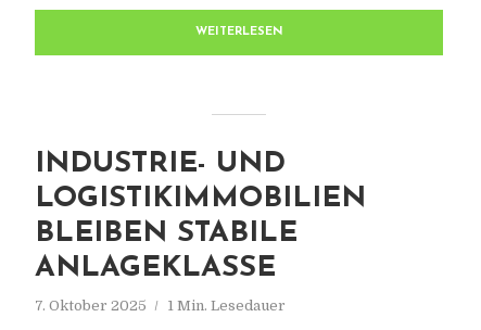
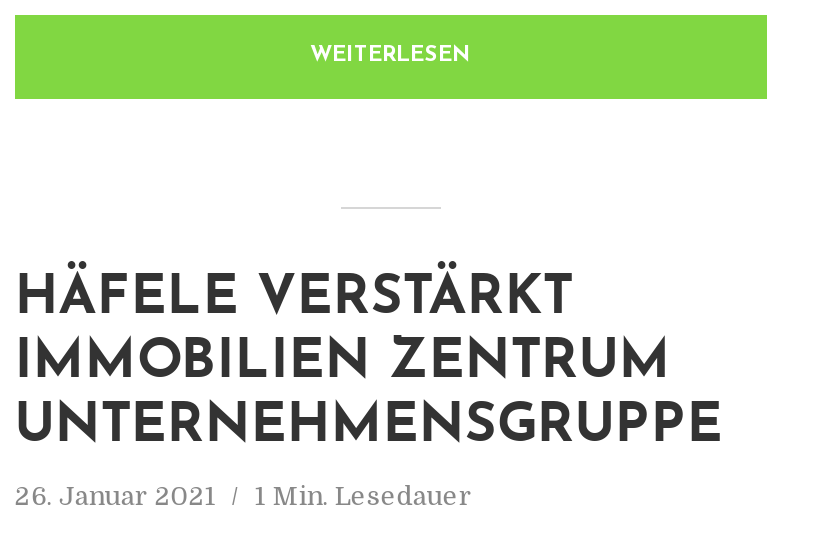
[35,150,366,283] INDUSTRIE- UND | LOGISTIKIMMOBILIEN | BLEIBEN STABILE | ANLAGEKLASSE -> [15,273,723,455] HÄFELE VERSTÄRKT | IMMOBILIEN ZENTRUM | UNTERNEHMENSGRUPPE
[35,297,285,314] 7. Oktober 2025 1 Min. Lesedauer -> [15,481,473,511] 26. Januar 2021 1 Min. Lesedauer

